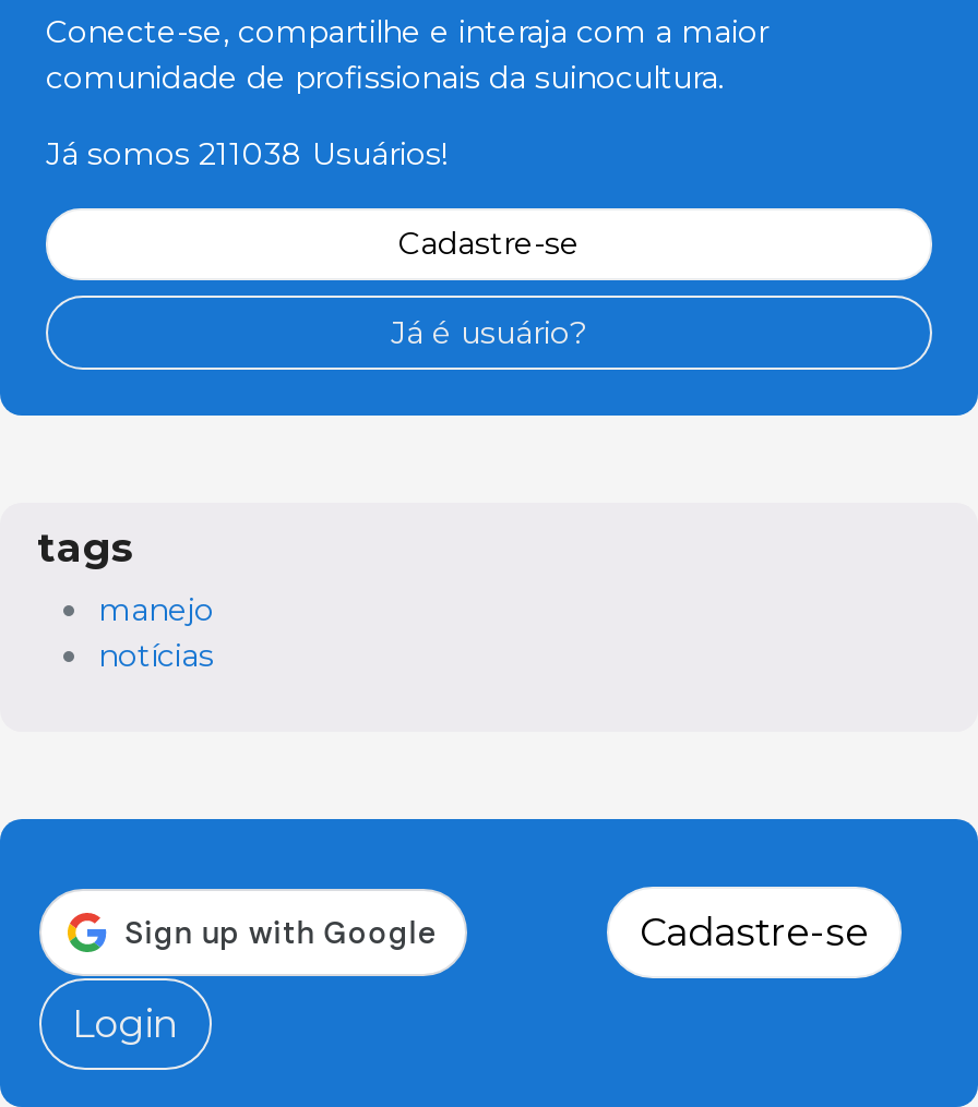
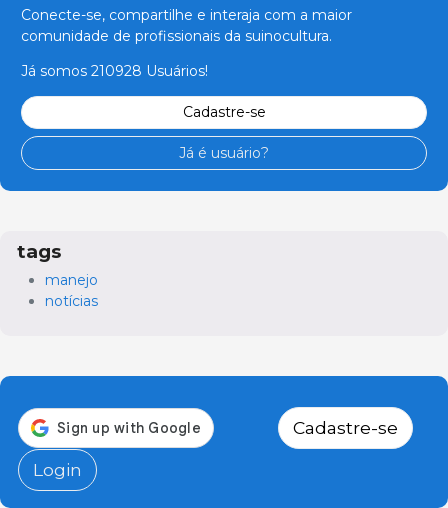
[46,134,448,173] Já somos 211038 Usuários! -> [21,62,208,80] Já somos 210928 Usuários!

